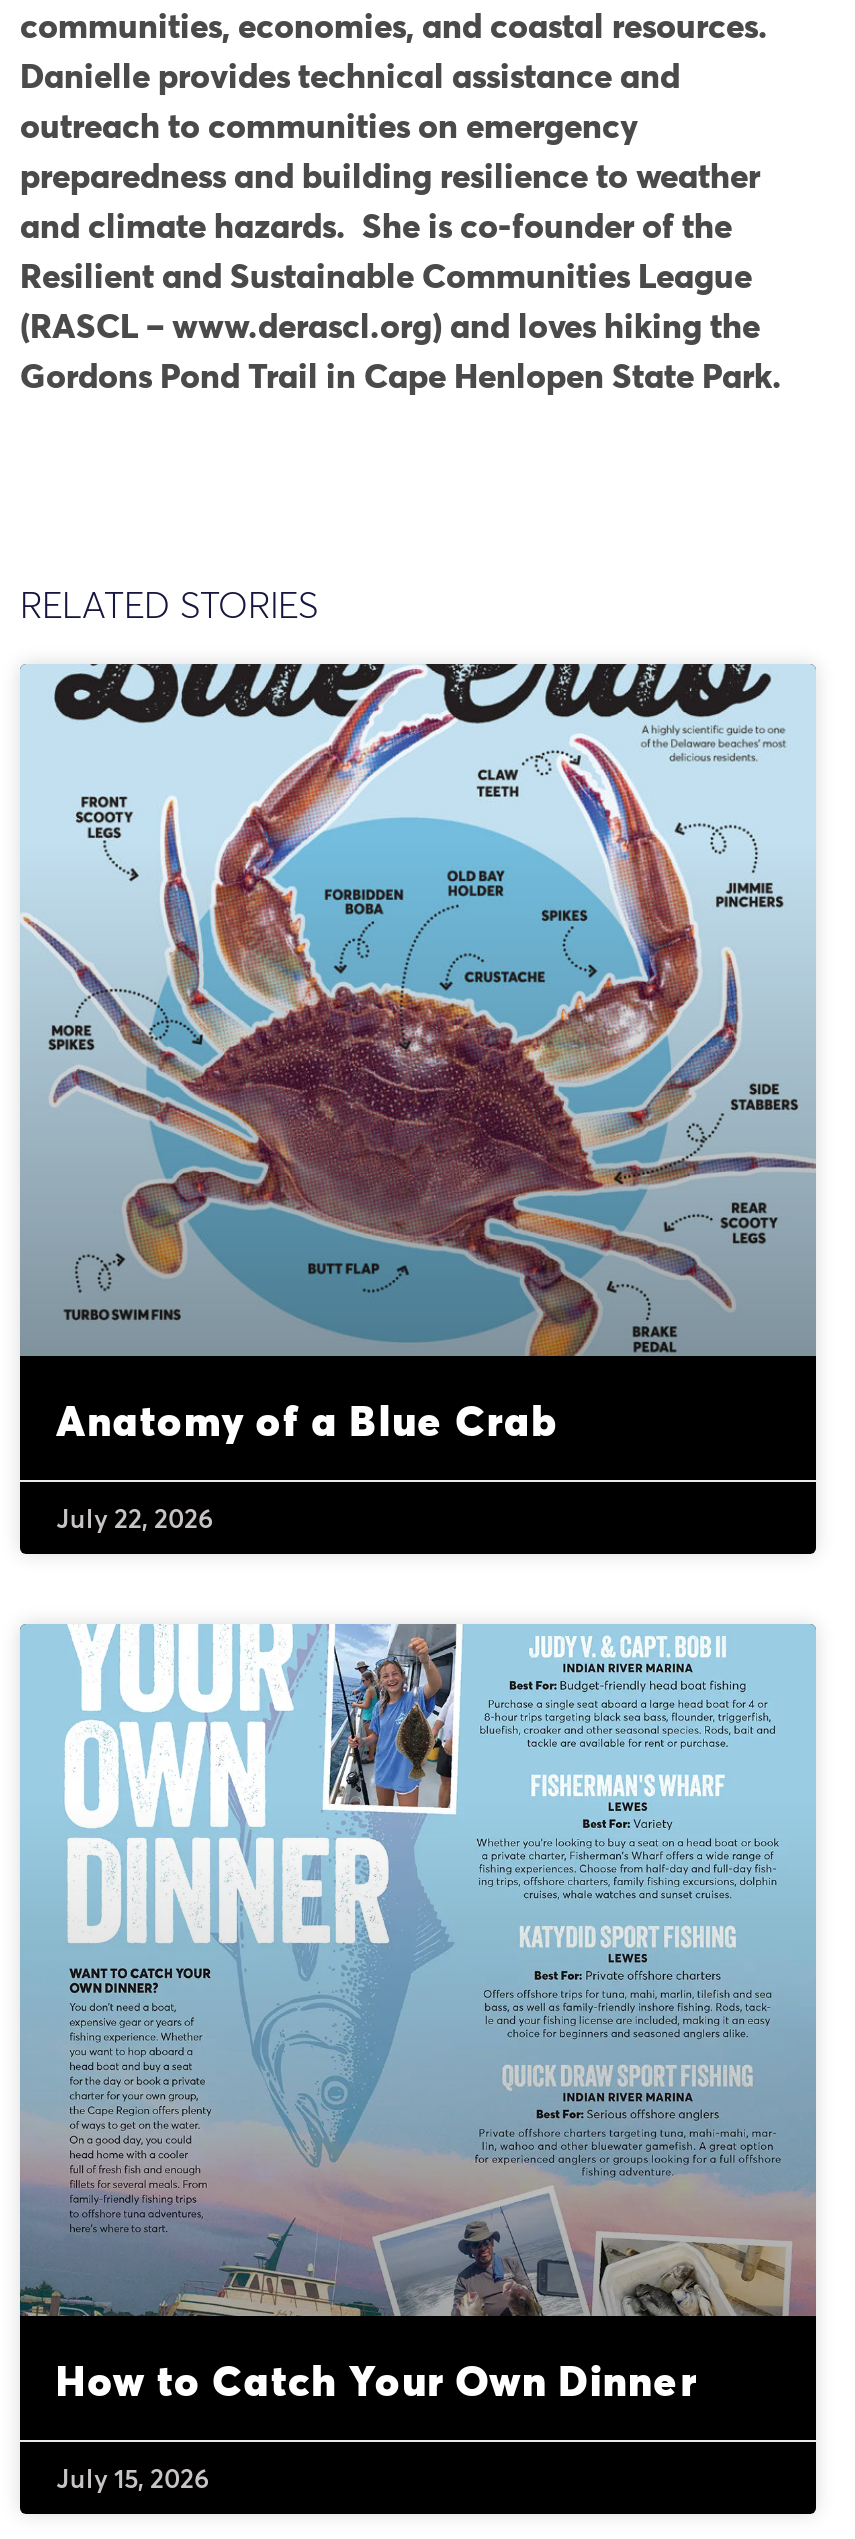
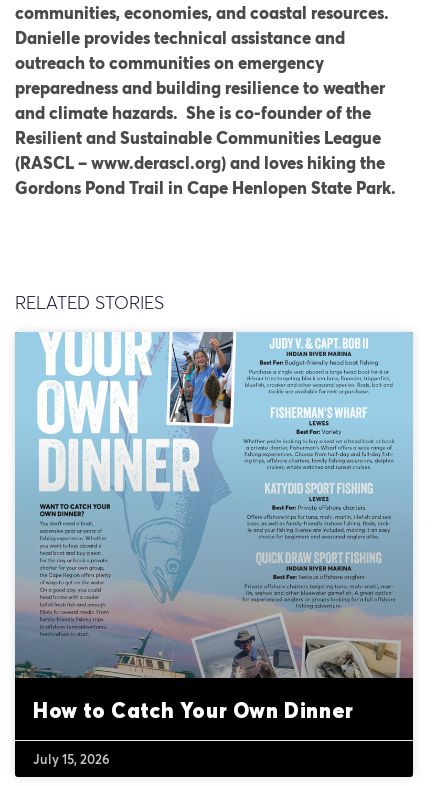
[22,662,816,1534] [image] | Anatomy of a Blue Crab | July 22, 2026 -> none

